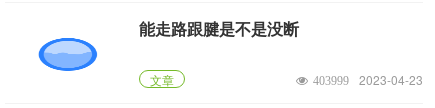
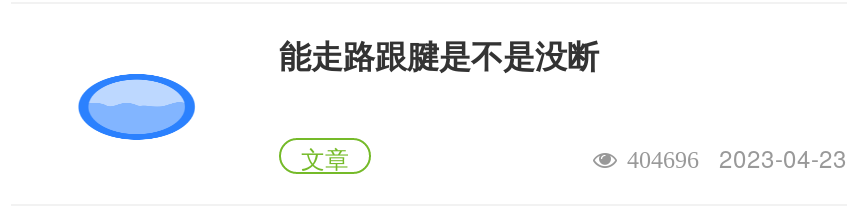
[313,70,423,87] 403999 2023-04-23 -> [627,139,847,173] 404696 2023-04-23

